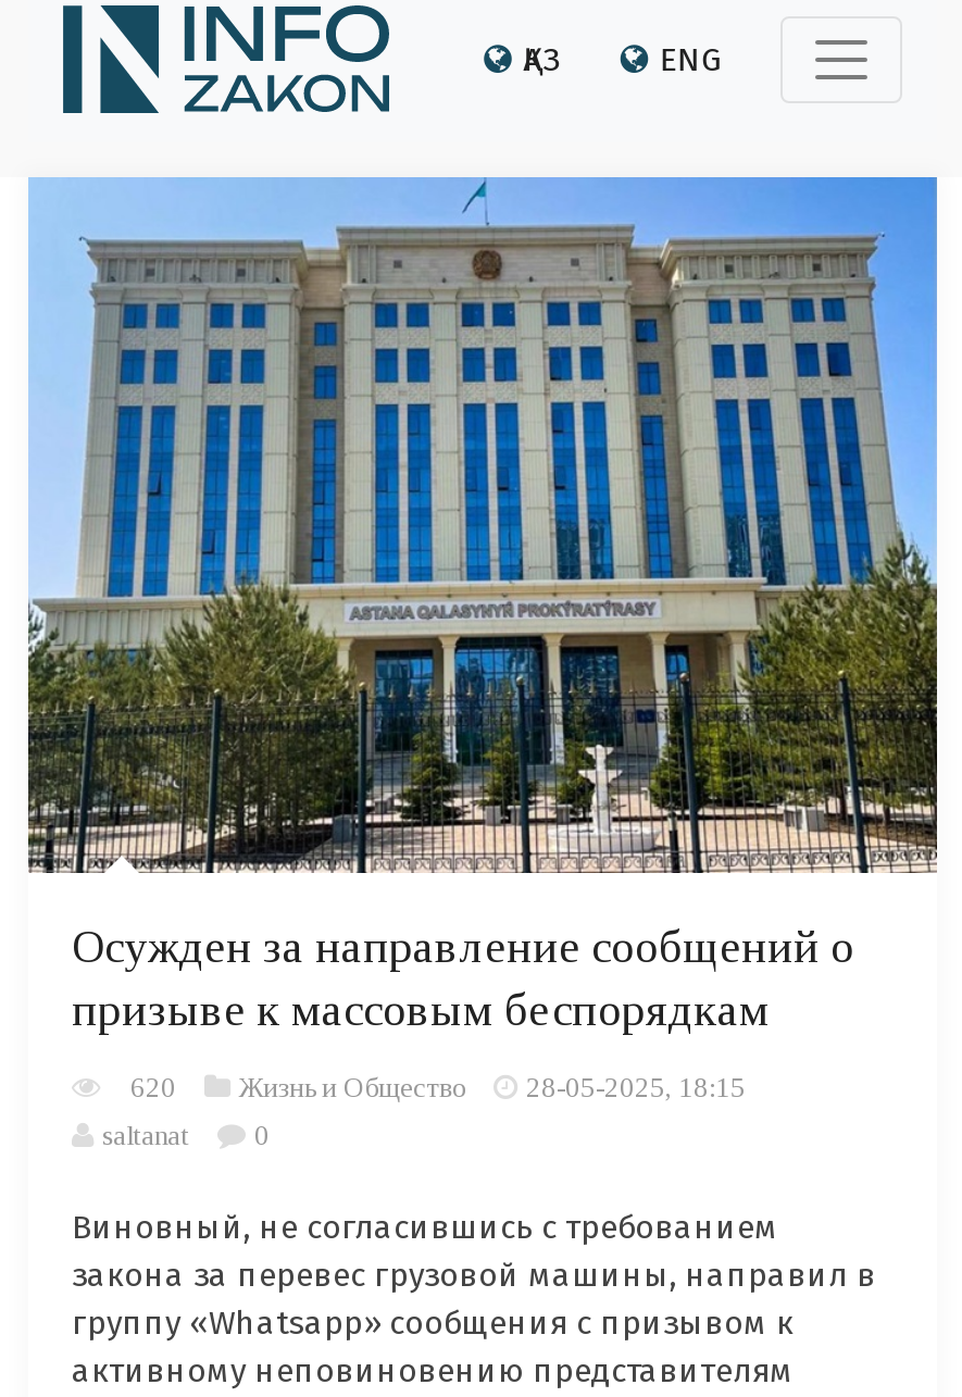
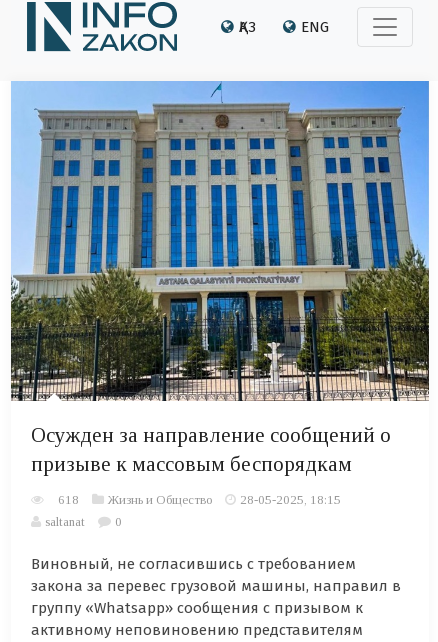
[130,1072,746,1104] 620 Жизнь и Общество 28-05-2025, 18:15 -> [58,492,341,507] 618 Жизнь и Общество 28-05-2025, 18:15

